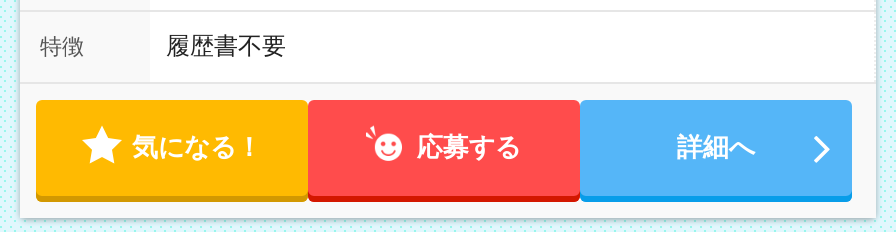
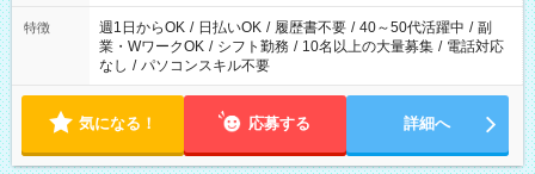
[166,32,286,60] 履歴書不要 -> [99,19,504,74] 週1日からOK / 日払いOK / 履歴書不要 / 40～50代活躍中 / 副 | 業・WワークOK / シフト勤務 / 10名以上の大量募集 / 電話対応 | なし / パソコンスキル不要

